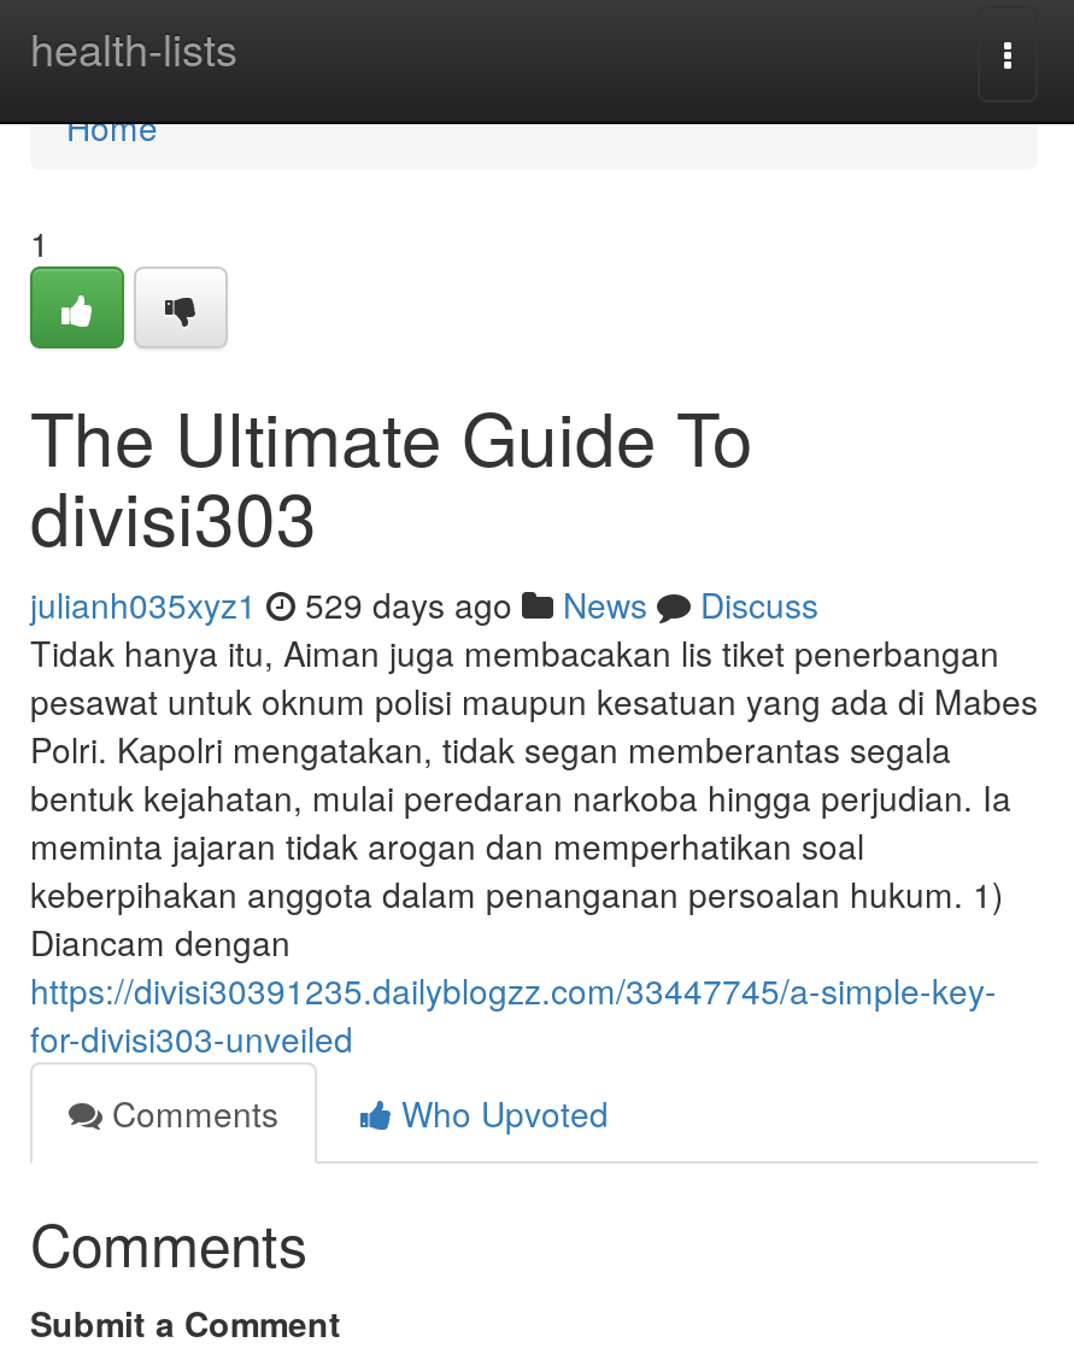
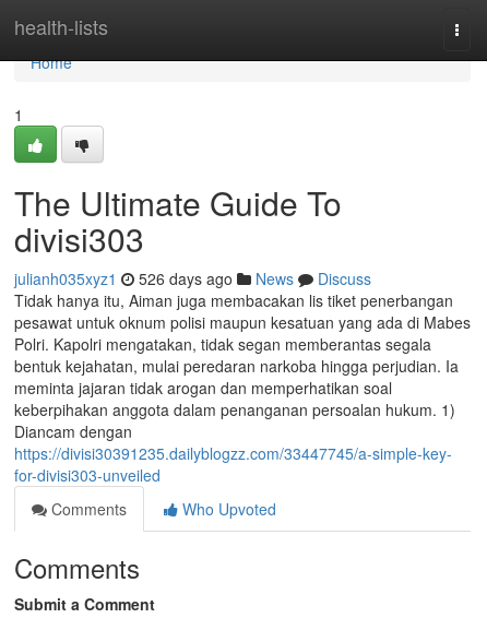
[30,580,818,628] julianh035xyz1 529 days ago News Discuss -> [14,268,371,289] julianh035xyz1 526 days ago News Discuss

